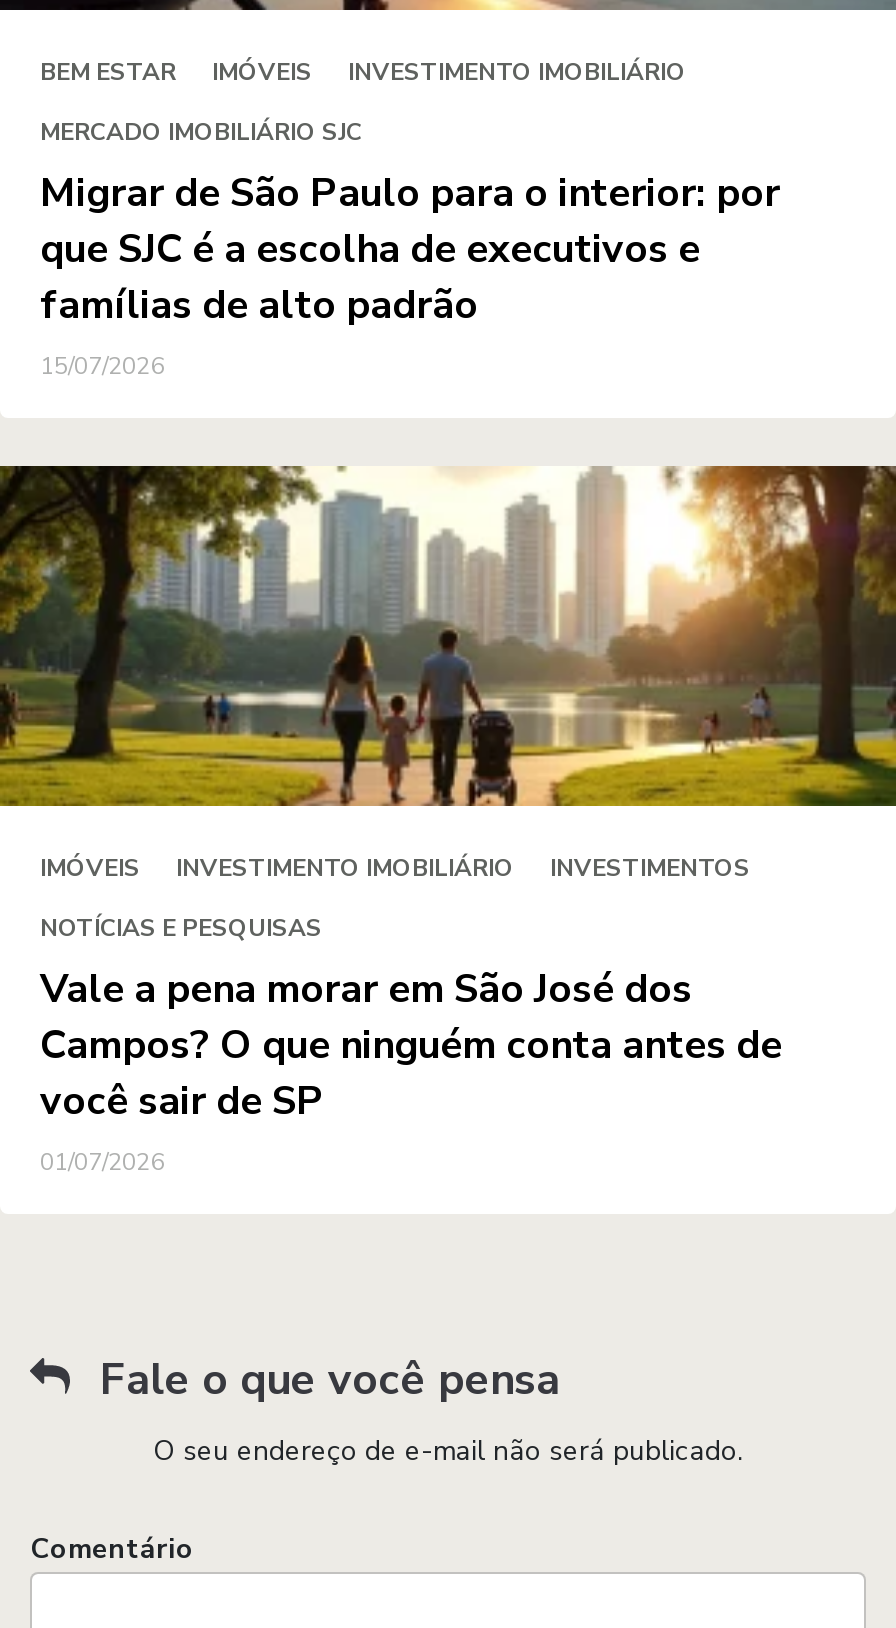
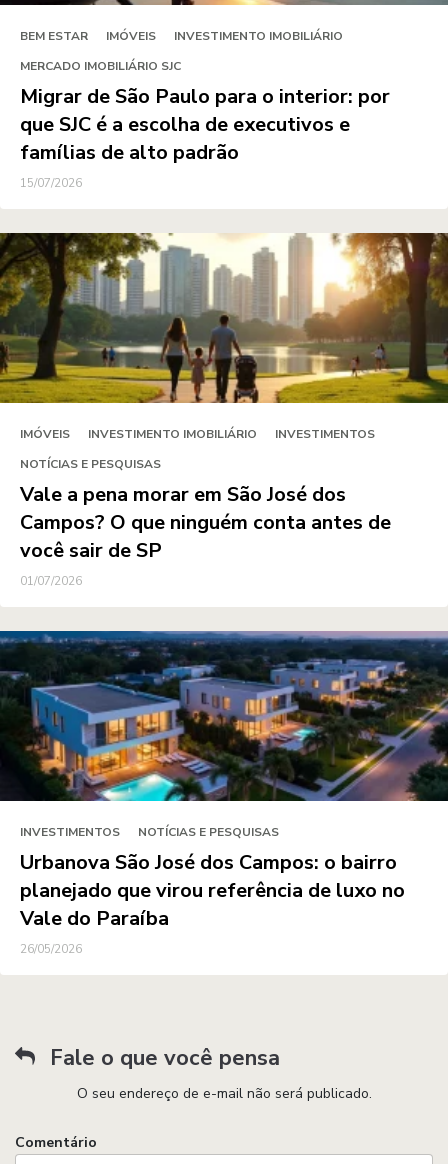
none -> [3,630,445,957] [image] | INVESTIMENTOS | NOTÍCIAS E PESQUISAS | Urbanova São José dos Campos: o bairro | planejado que virou referência de luxo no | Vale do Paraíba | 26/05/2026

